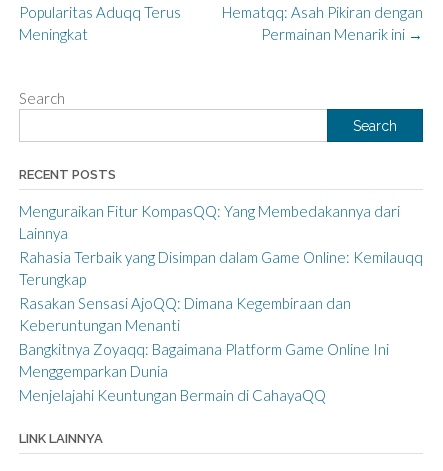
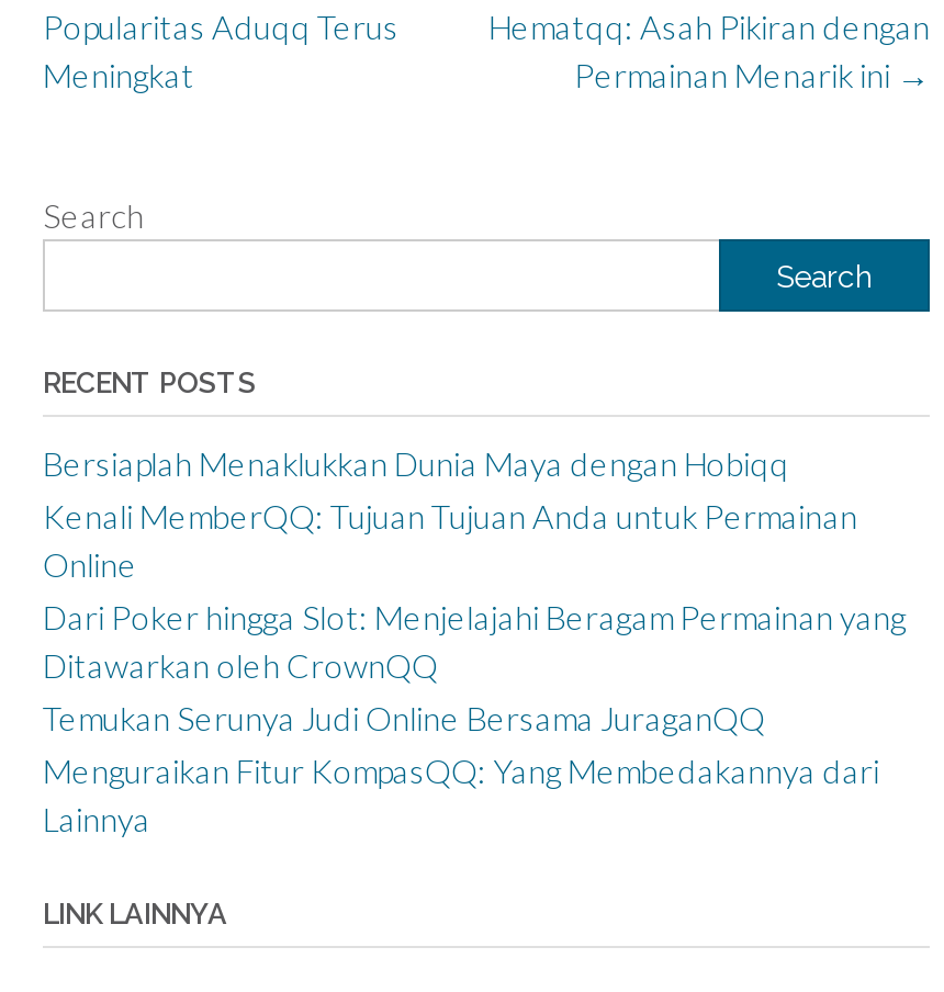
none -> [43,443,906,737] Bersiaplah Menaklukkan Dunia Maya dengan Hobiqq | Kenali MemberQQ: Tujuan Tujuan Anda untuk Permainan | Online | Dari Poker hingga Slot: Menjelajahi Beragam Permainan yang | Ditawarkan oleh CrownQQ | Temukan Serunya Judi Online Bersama JuraganQQ
moved [19,202,400,242] -> [43,751,879,838]: Menguraikan Fitur KompasQQ: Yang Membedakannya dari | Lainnya
[19,248,423,404] Rahasia Terbaik yang Disimpan dalam Game Online: Kemilauqq | Terungkap | Rasakan Sensasi AjoQQ: Dimana Kegembiraan dan | Keberuntungan Menanti | Bangkitnya Zoyaqq: Bagaimana Platform Game Online Ini | Menggemparkan Dunia | Menjelajahi Keuntungan Bermain di CahayaQQ -> none

